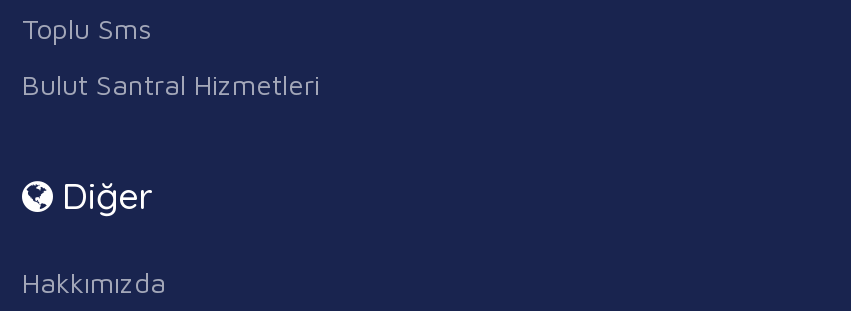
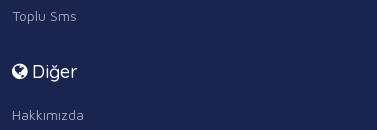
[22,68,320,102] Bulut Santral Hizmetleri -> none

